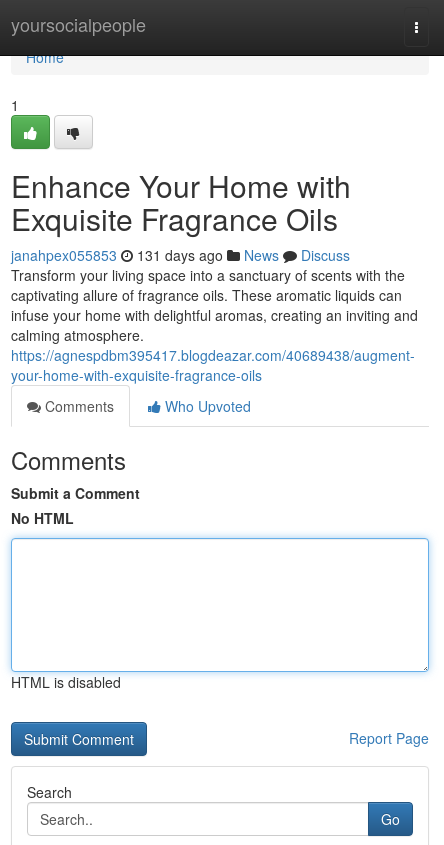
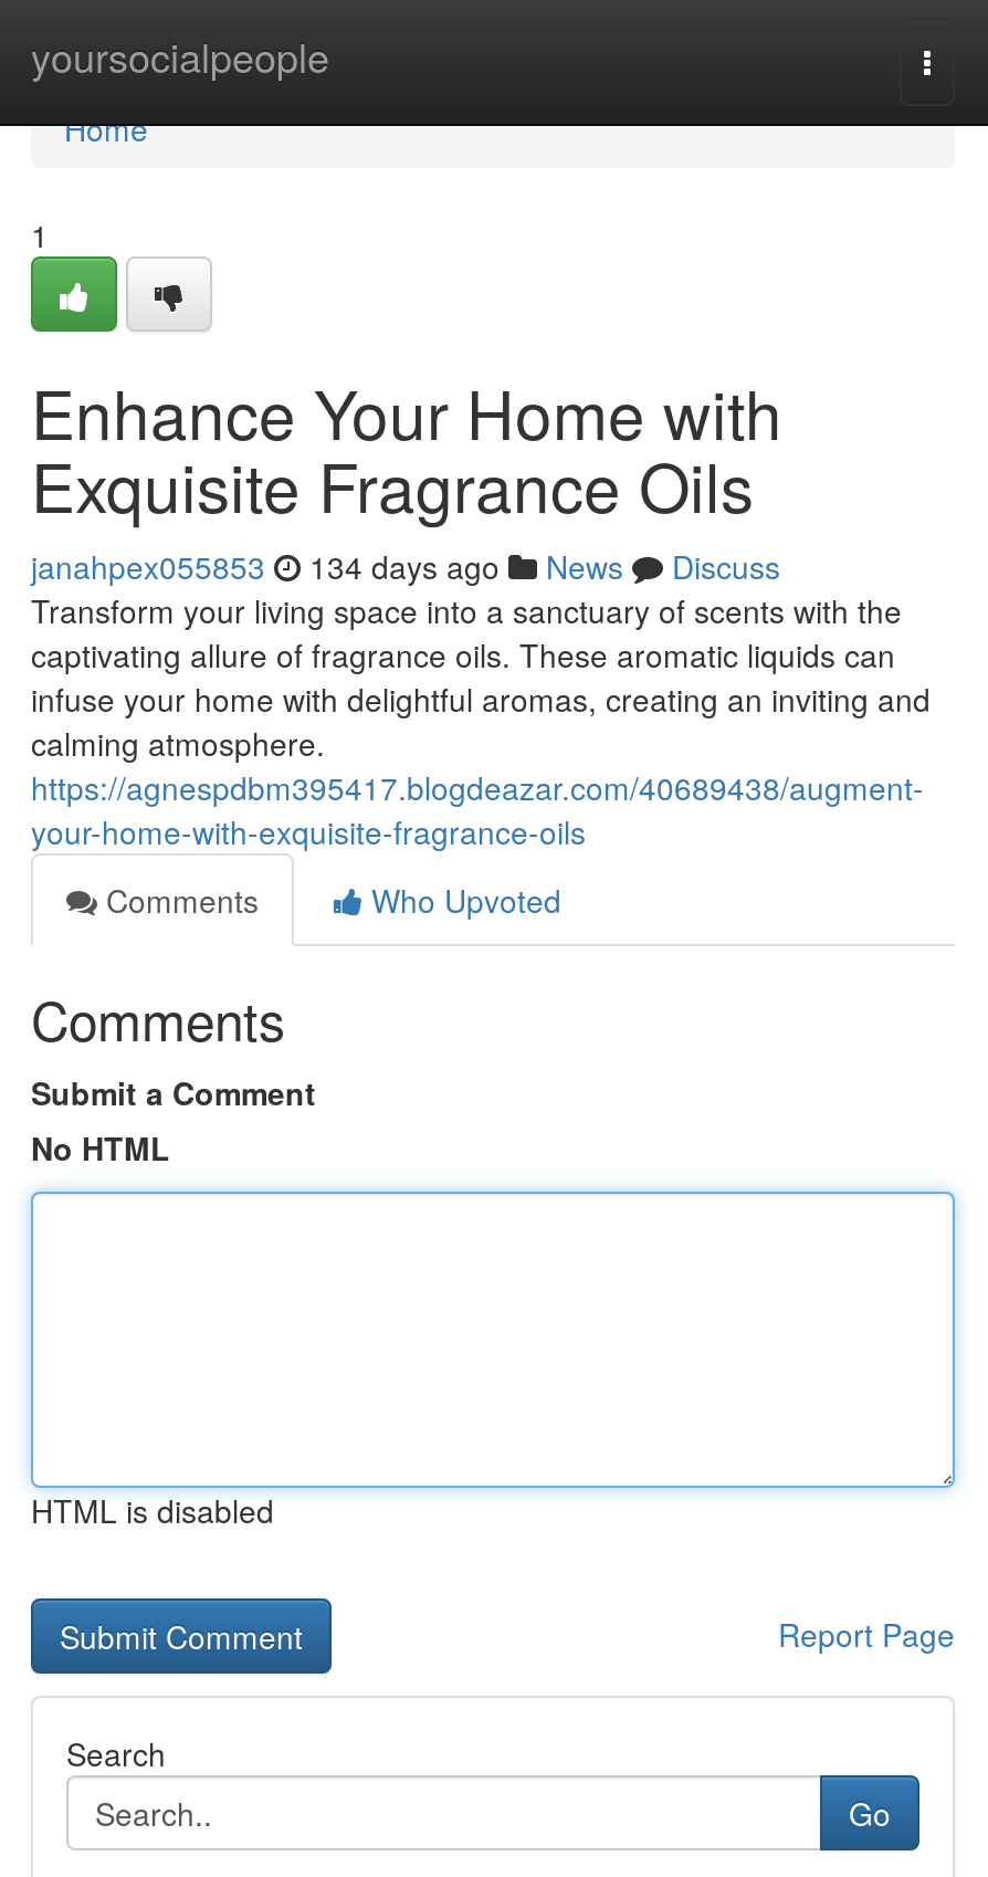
[11,245,350,265] janahpex055853 131 days ago News Discuss -> [31,544,780,588] janahpex055853 134 days ago News Discuss

